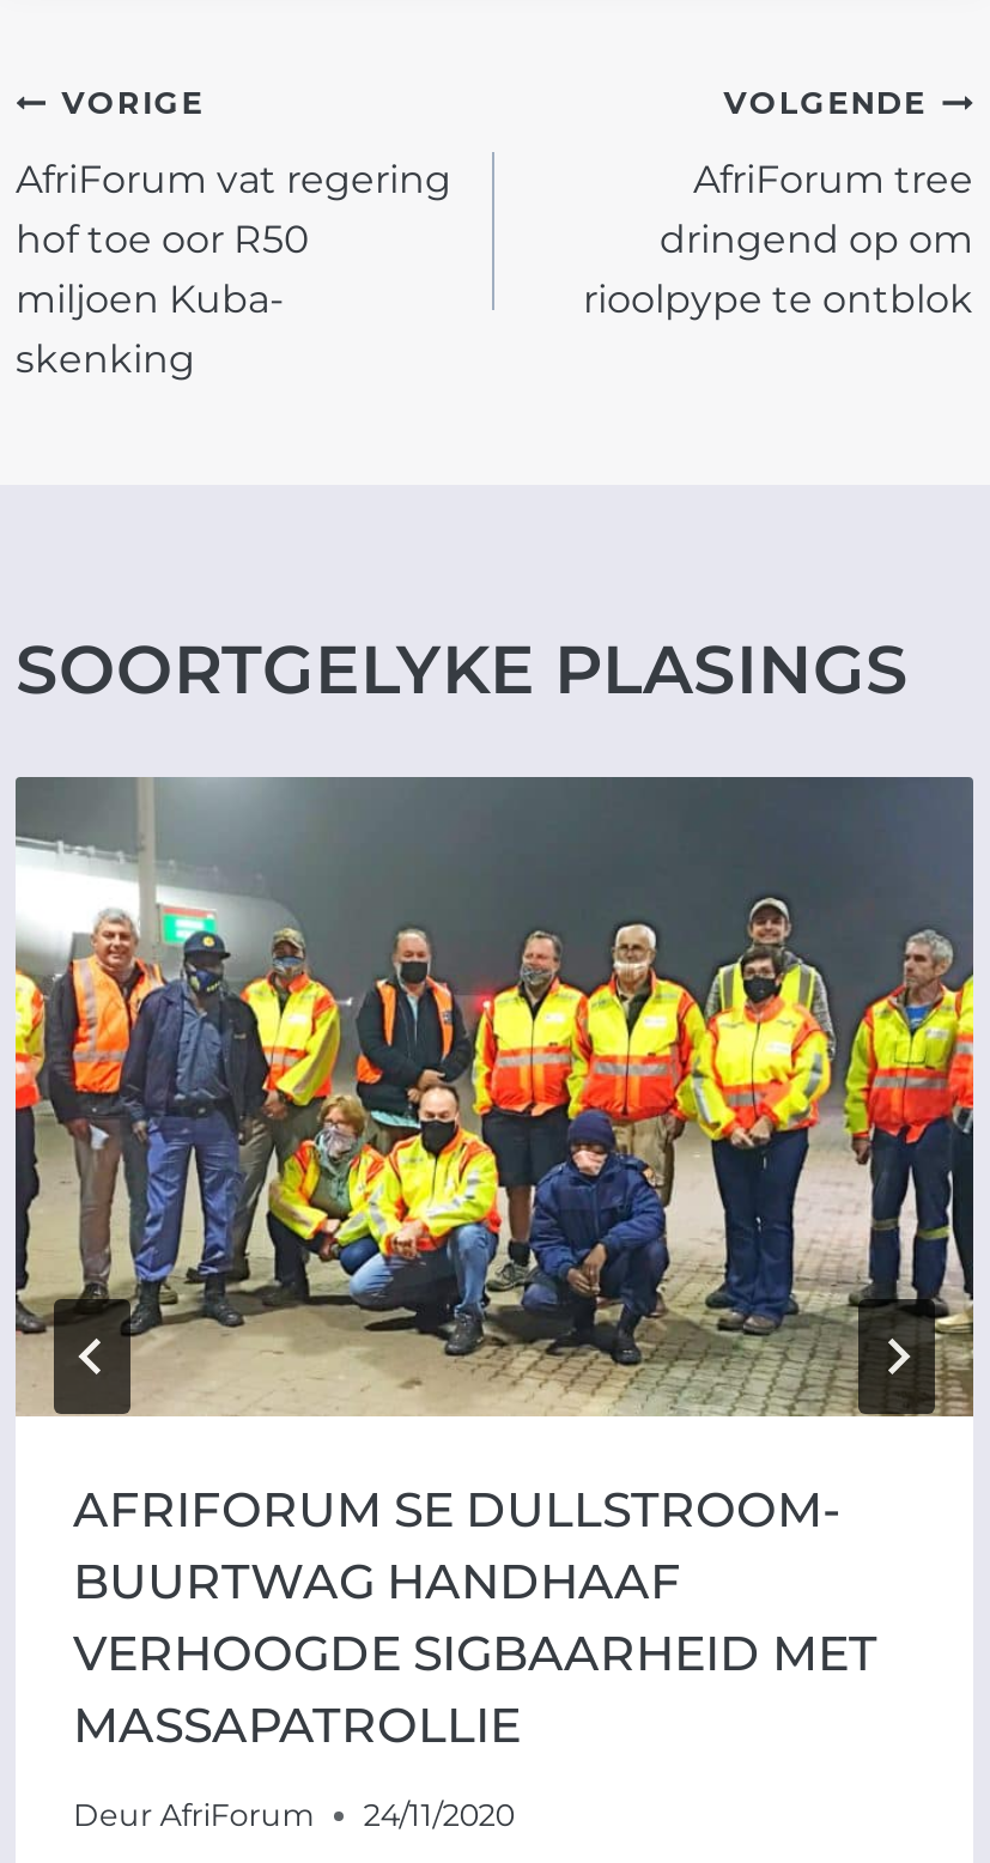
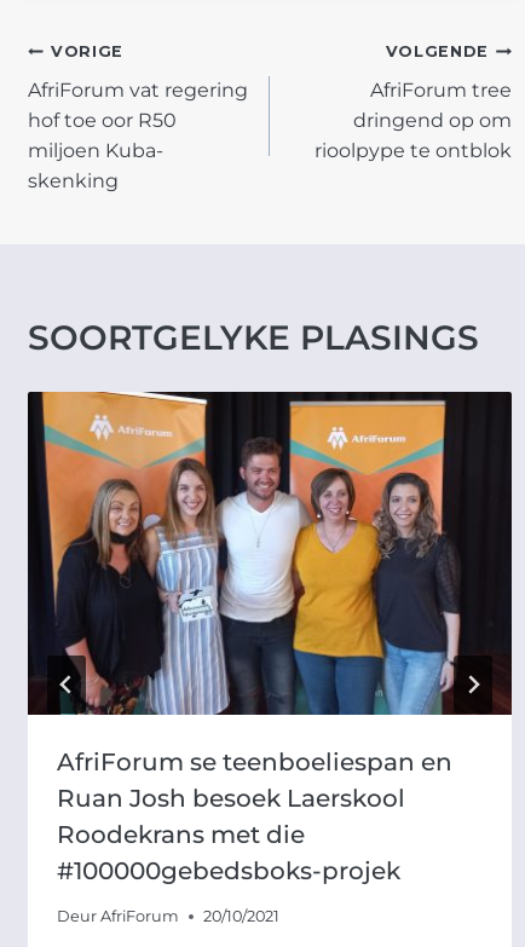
[13,775,976,1754] [image] | AFRIFORUM SE DULLSTROOM- | BUURTWAG HANDHAAF | VERHOOGDE SIGBAARHEID MET | MASSAPATROLLIE -> [27,391,513,885] [image] | AfriForum se teenboeliespan en | Ruan Josh besoek Laerskool | Roodekrans met die | #100000gebedsboks-projek
[73,1796,514,1832] Deur AfriForum 24/11/2020 -> [57,907,280,925] Deur AfriForum 20/10/2021

